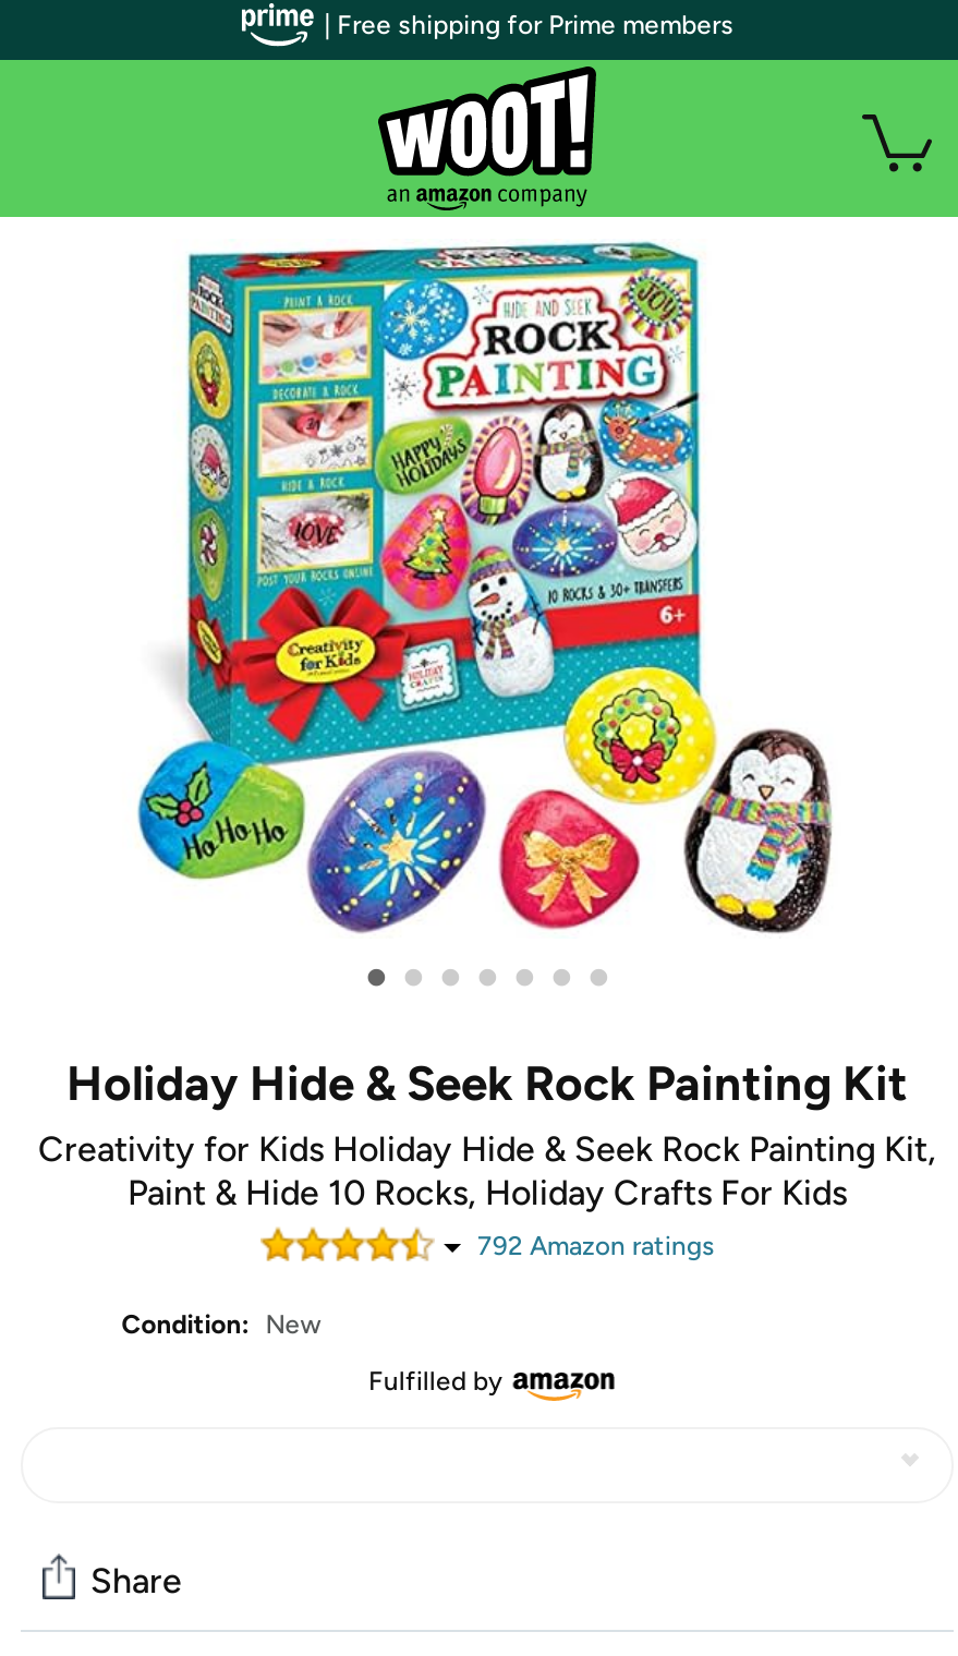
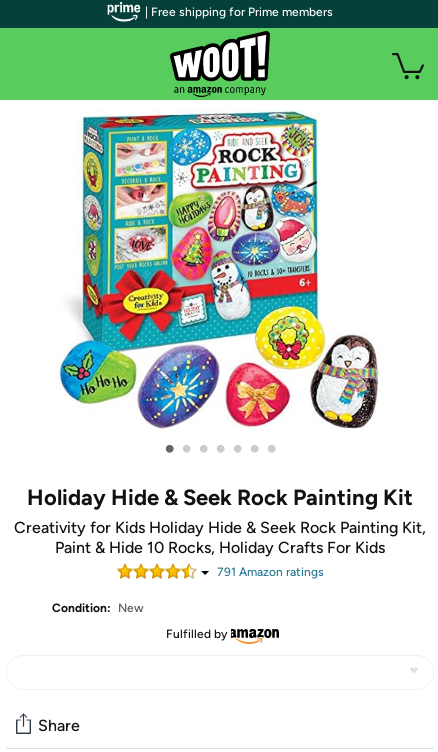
[477,1231,715,1261] 792 Amazon ratings -> [216,565,323,579] 791 Amazon ratings

